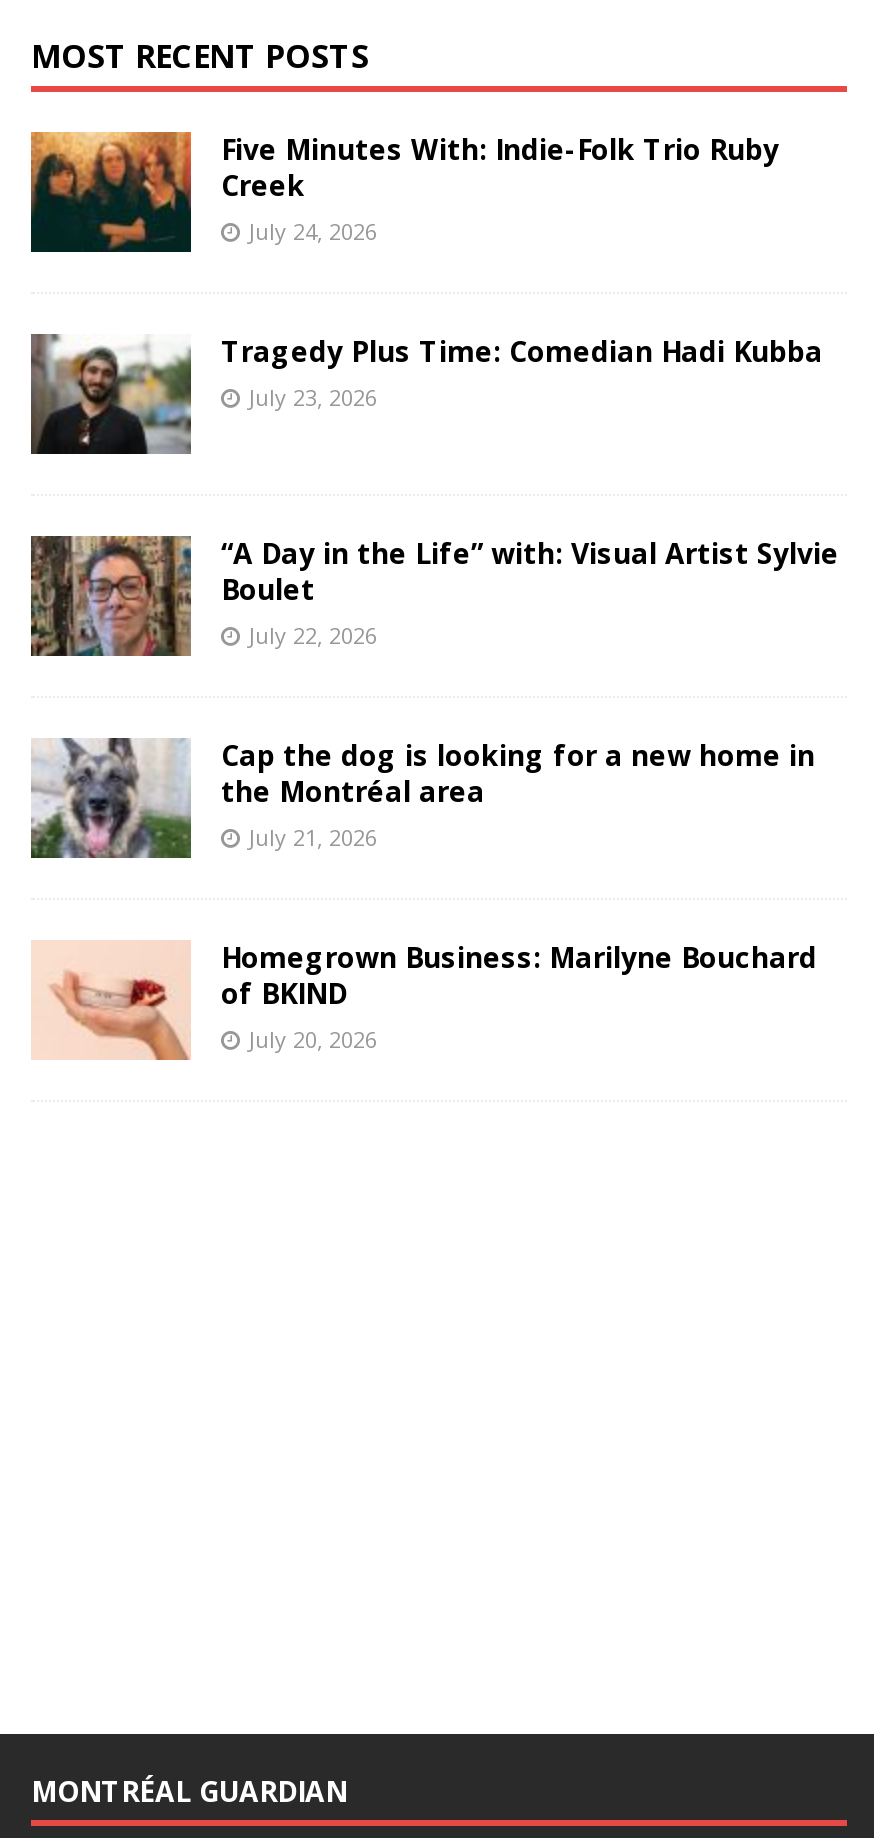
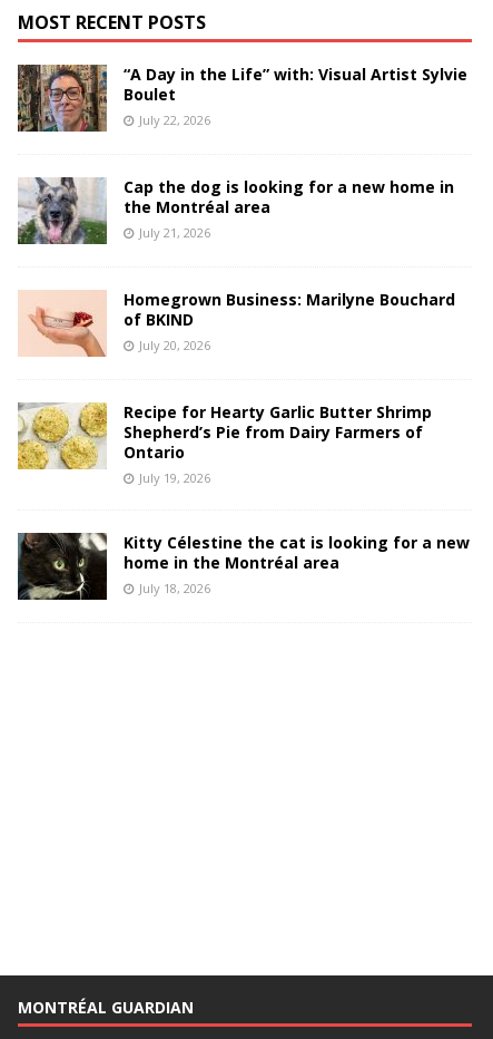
[29,130,823,412] [image] | Five Minutes With: Indie-Folk Trio Ruby | Creek | July 24, 2026 | Tragedy Plus Time: Comedian Hadi Kubba | July 23, 2026 -> none
[29,332,193,456] [image] -> none
moved [27,532,839,1054] -> [16,62,467,353]: [image] | “A Day in the Life” with: Visual Artist Sylvie | Boulet | ... | of BKIND | July 20, 2026
none -> [17,401,470,596] [image] | Recipe for Hearty Garlic Butter Shrimp | Shepherd’s Pie from Dairy Farmers of | Ontario | July 19, 2026 | Kitty Célestine the cat is looking for a new | home in the Montréal area | July 18, 2026
none -> [17,532,108,601] [image]

